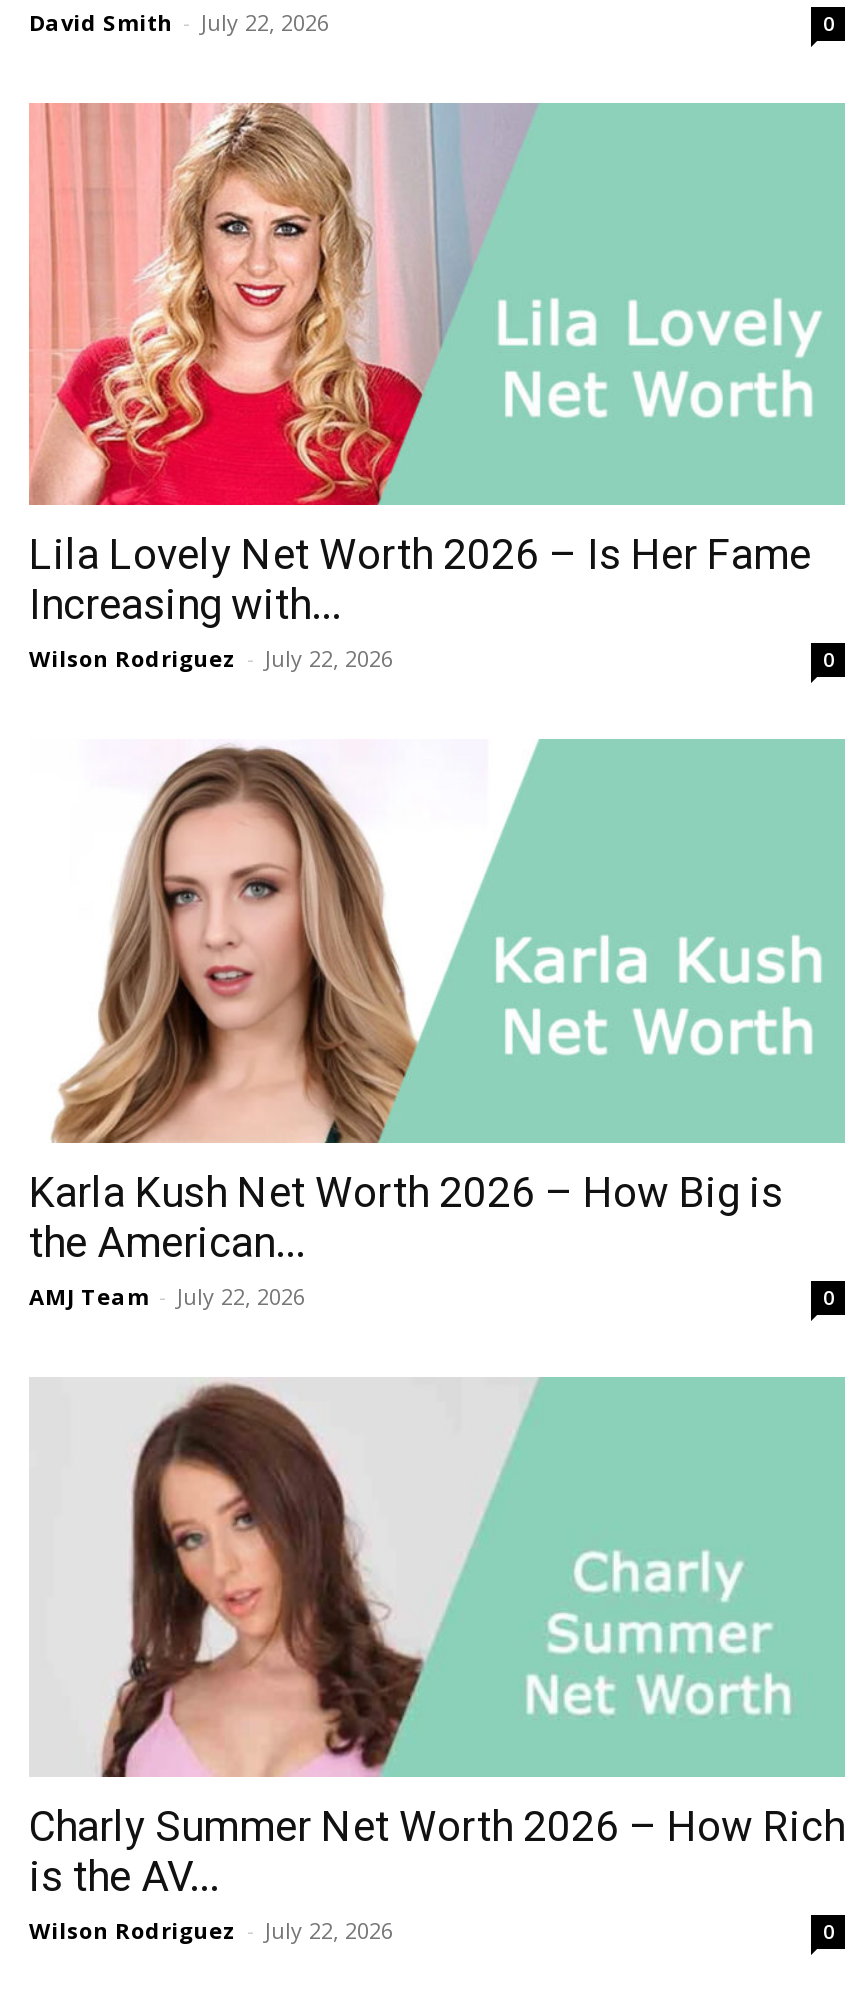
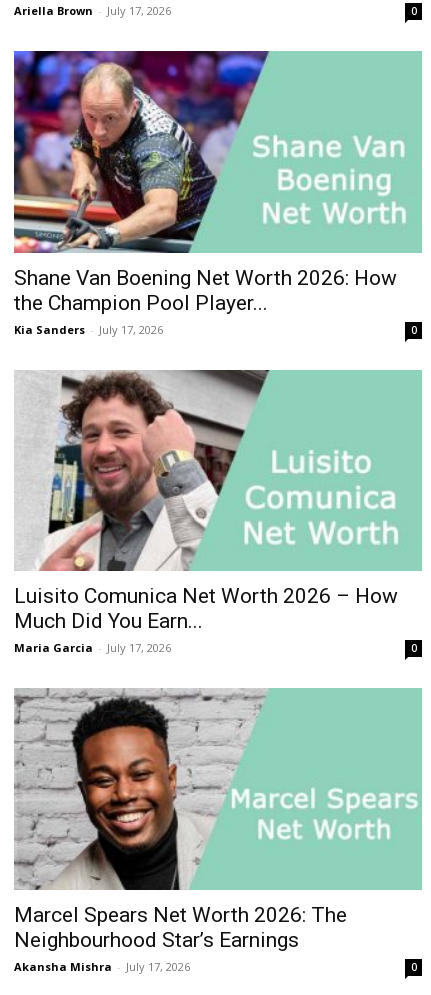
[29,7,329,37] David Smith - July 22, 2026 -> [14,3,171,18] Ariella Brown - July 17, 2026
[29,102,823,674] [image] | Lila Lovely Net Worth 2026 – Is Her Fame | Increasing with... | Wilson Rodriguez - July 22, 2026 -> [13,50,409,337] [image] | Shane Van Boening Net Worth 2026: How | the Champion Pool Player... | Kia Sanders - July 17, 2026
[29,740,823,1311] [image] | Karla Kush Net Worth 2026 – How Big is | the American... | AMJ Team - July 22, 2026 -> [14,369,410,655] [image] | Luisito Comunica Net Worth 2026 – How | Much Did You Earn... | Maria Garcia - July 17, 2026
[29,1378,845,1944] [image] | Charly Summer Net Worth 2026 – How Rich | is the AV... | Wilson Rodriguez - July 22, 2026 -> [14,688,418,974] [image] | Marcel Spears Net Worth 2026: The | Neighbourhood Star’s Earnings | Akansha Mishra - July 17, 2026

